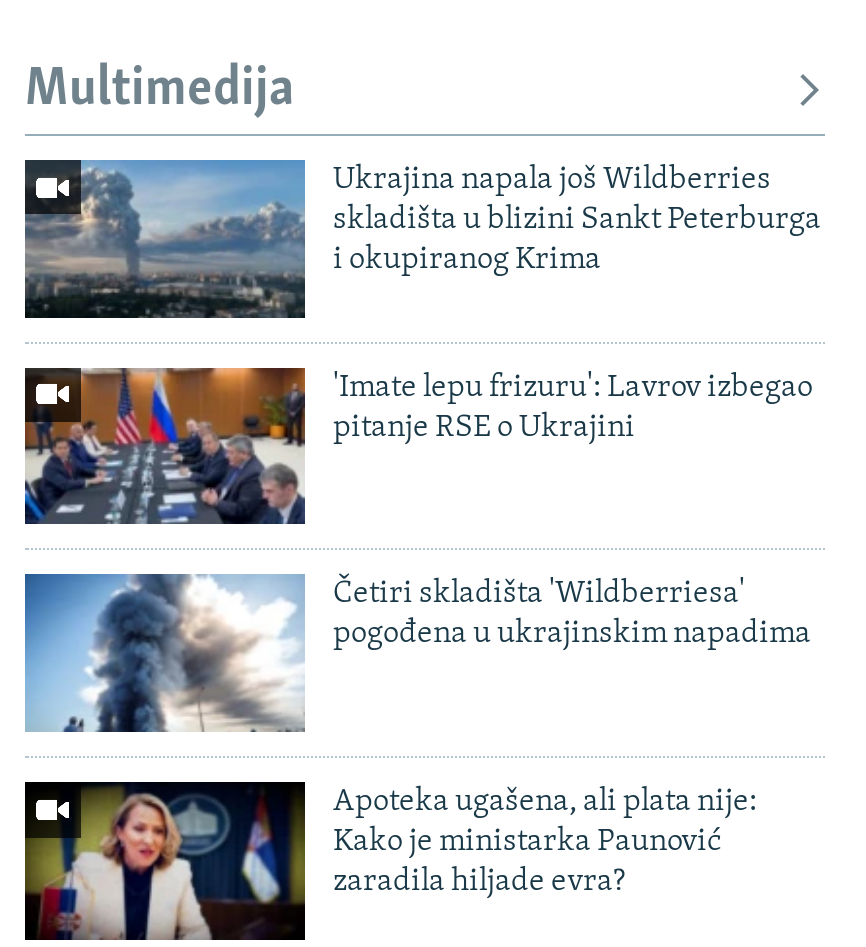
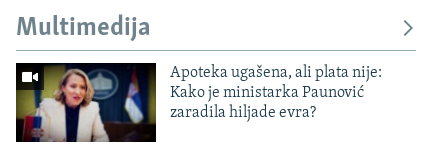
[23,158,821,320] [image] | Ukrajina napala još Wildberries | skladišta u blizini Sankt Peterburga | i okupiranog Krima -> none
[23,366,813,526] [image] | 'Imate lepu frizuru': Lavrov izbegao | pitanje RSE o Ukrajini -> none
[23,572,811,734] [image] | Četiri skladišta 'Wildberriesa' | pogođena u ukrajinskim napadima -> none

